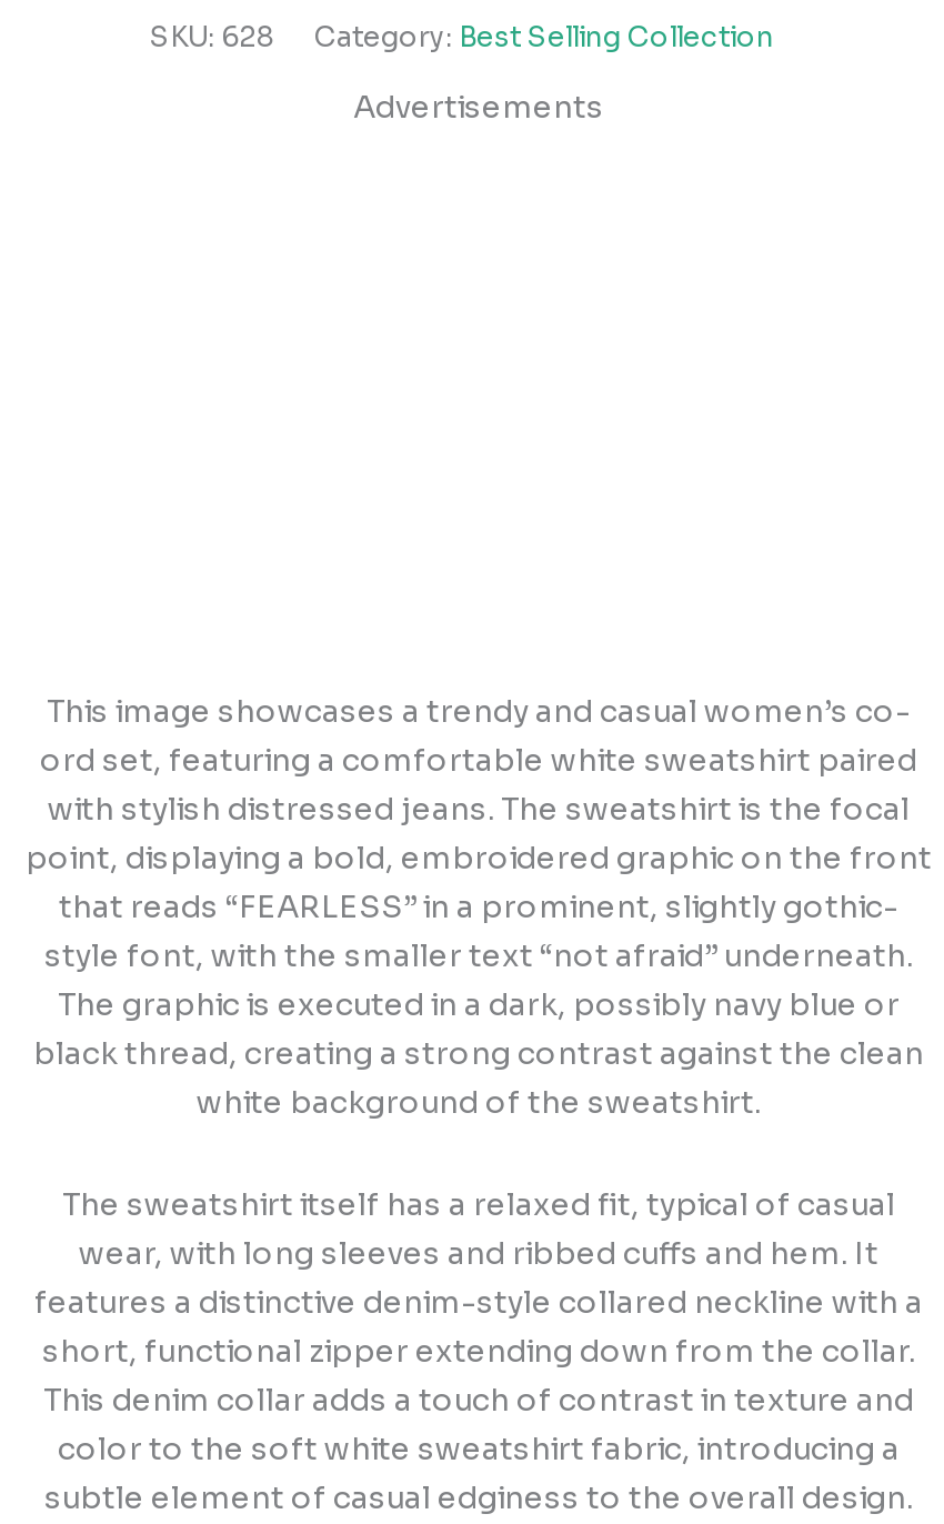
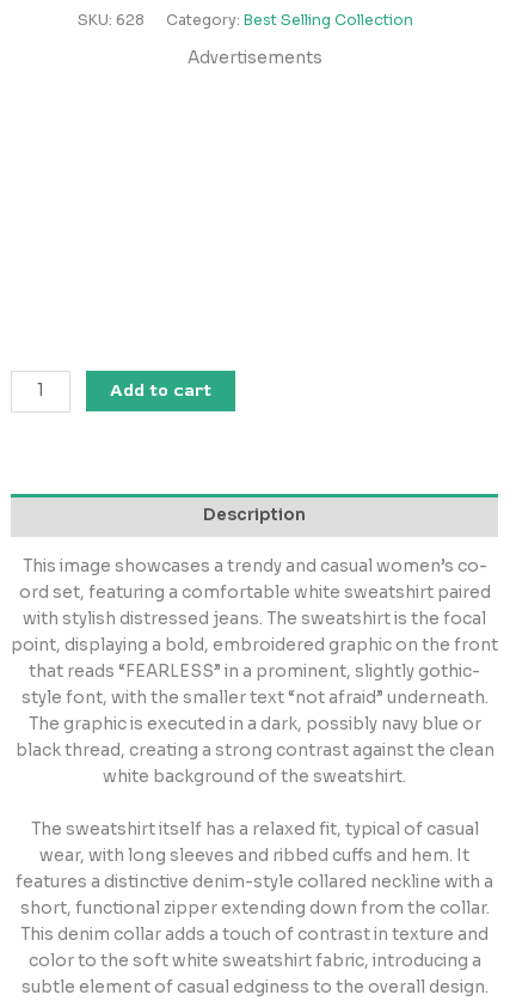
none -> [110,379,212,402] Add to cart
none -> [203,505,306,525] Description

